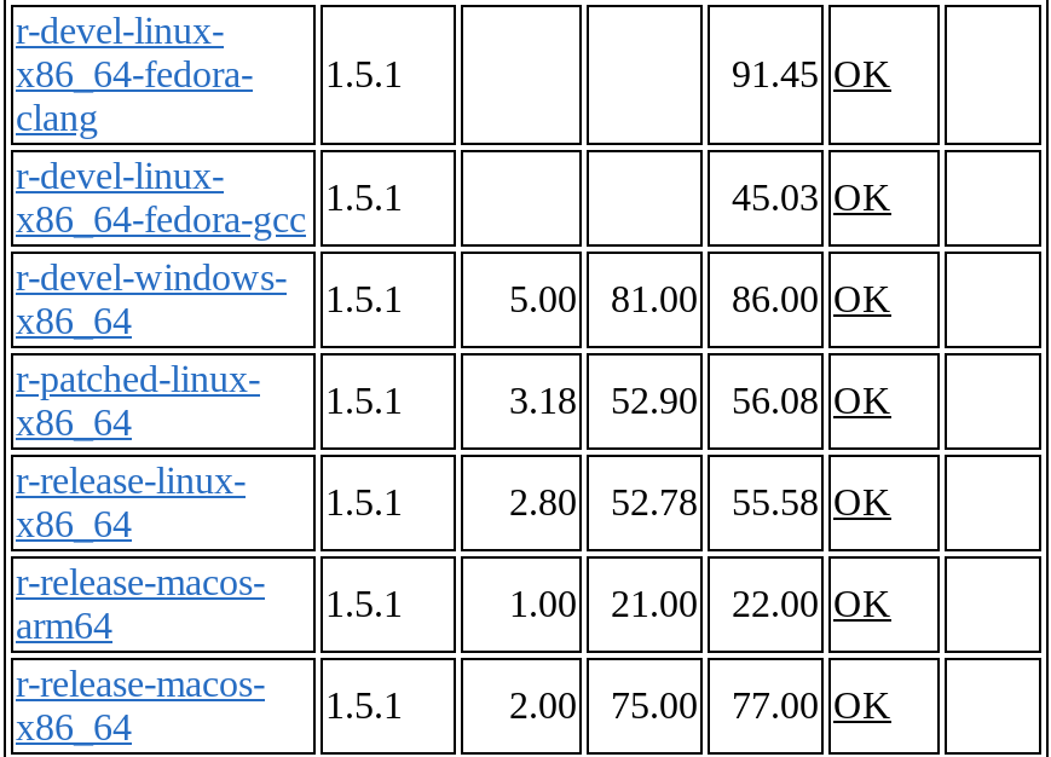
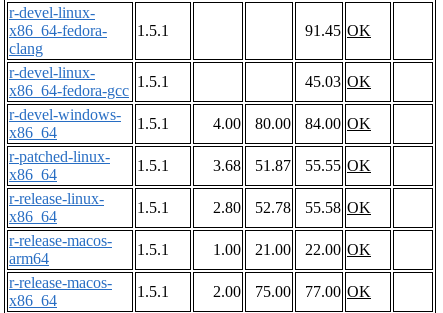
[509,279,577,320] 5.00 -> [213,115,241,132] 4.00
[611,279,698,320] 81.00 -> [255,115,291,132] 80.00
[732,279,891,320] 86.00 OK -> [305,115,371,132] 84.00 OK
[509,380,577,422] 3.18 -> [213,157,241,174] 3.68
[611,380,698,422] 52.90 -> [255,157,291,174] 51.87
[732,380,891,422] 56.08 OK -> [305,157,371,174] 55.55 OK

